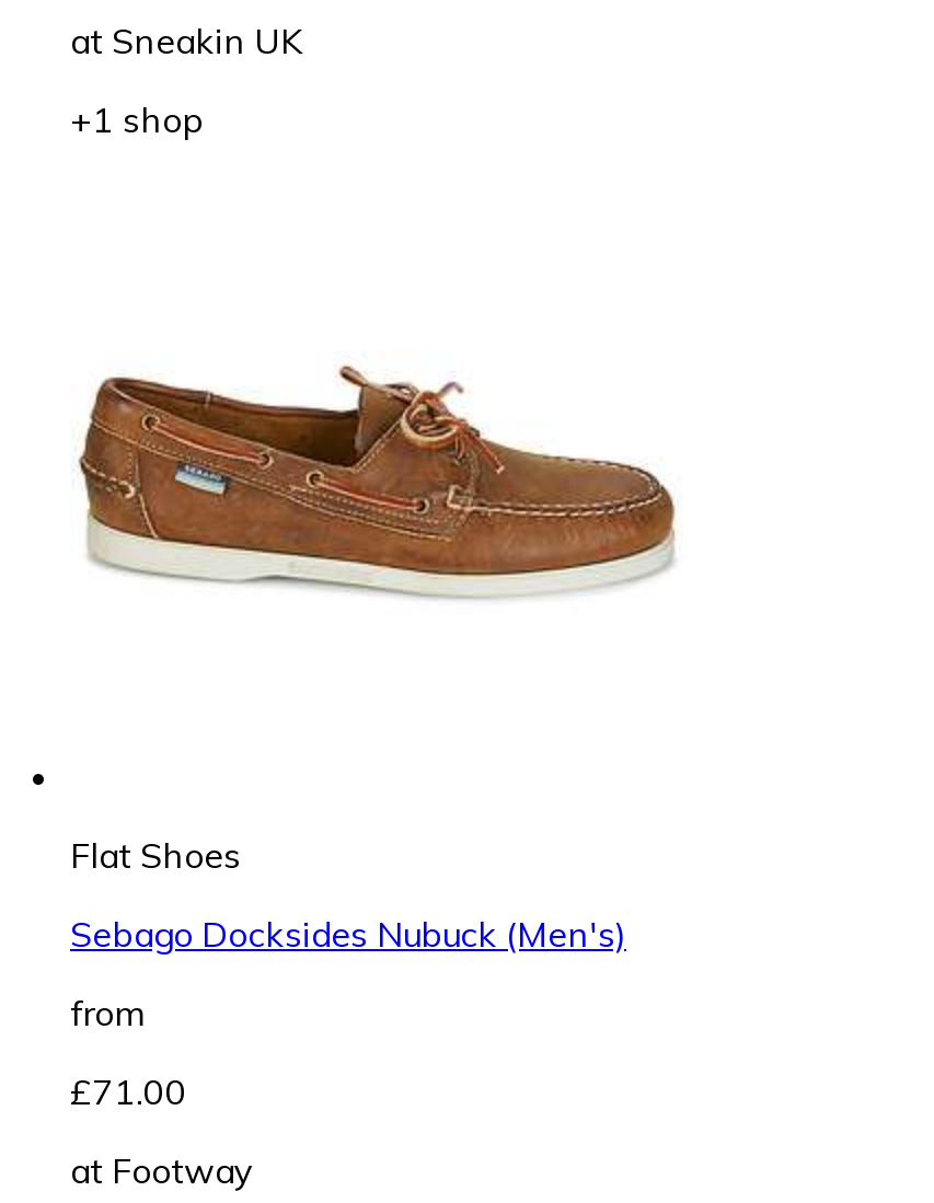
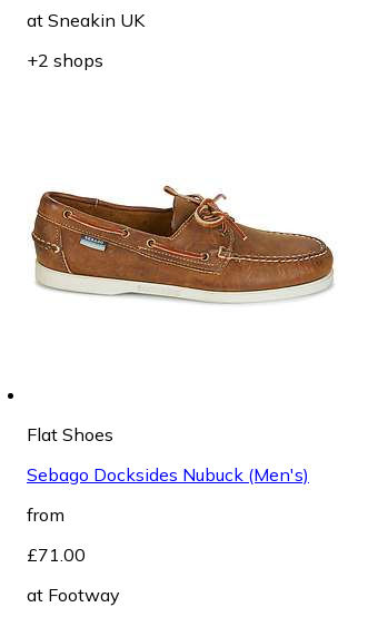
[70,97,204,141] +1 shop -> [27,49,103,72] +2 shops

